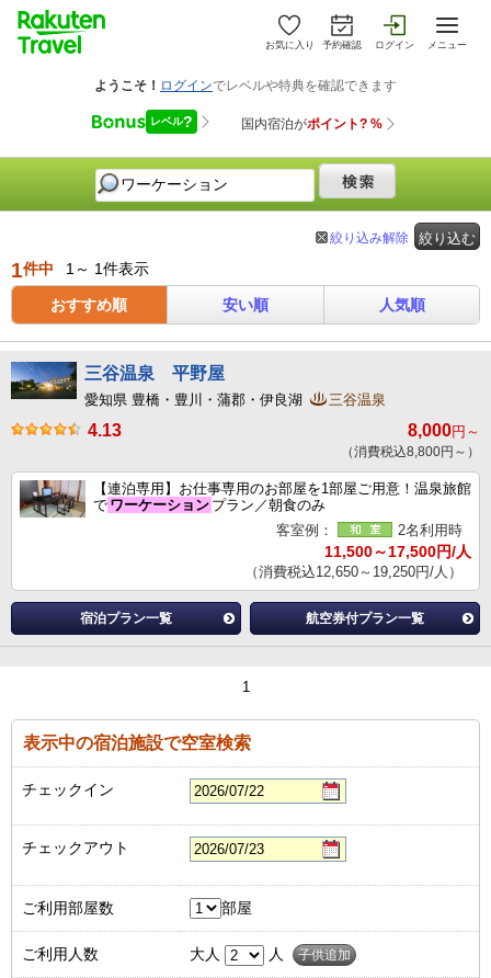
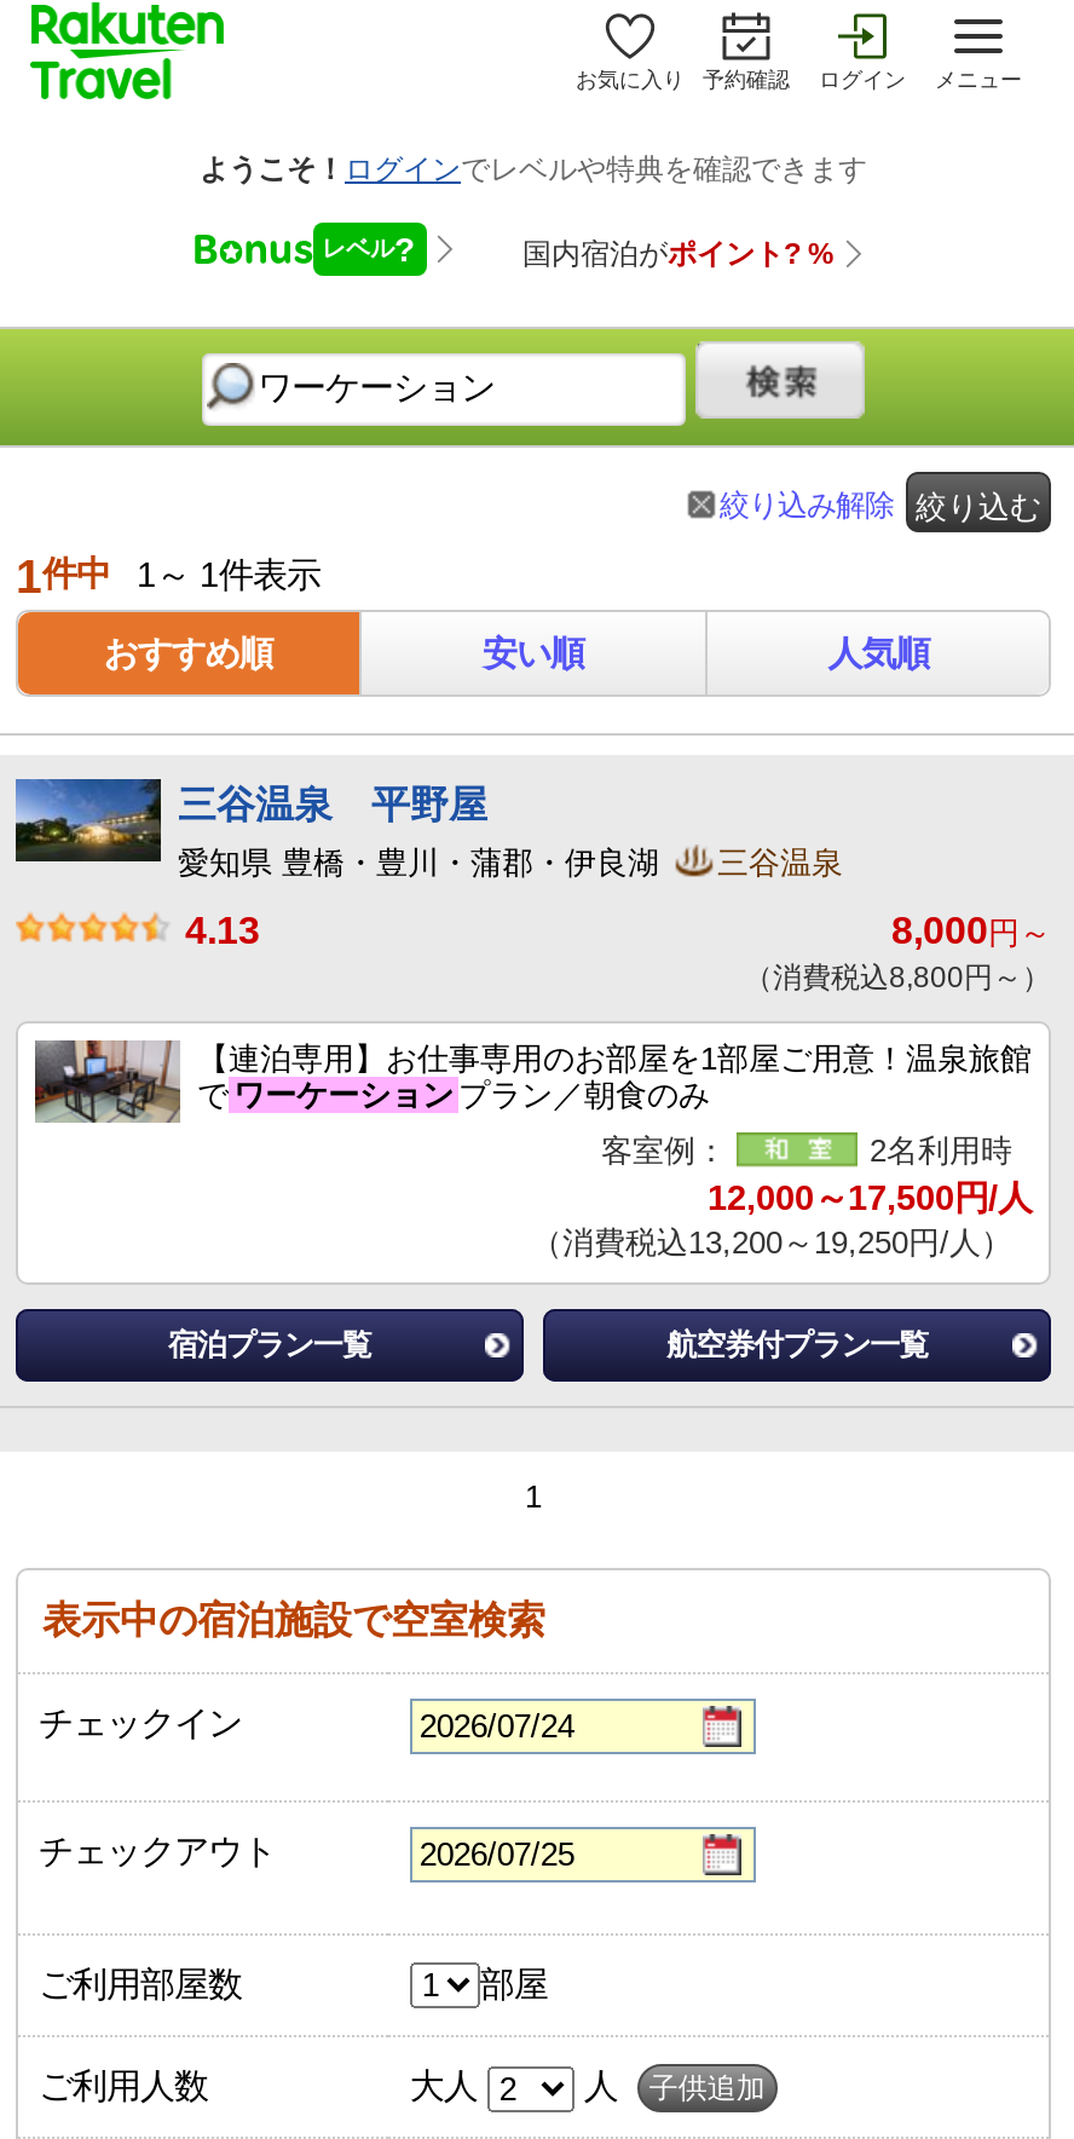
[324,543,471,560] 11,500～17,500円/人 -> [708,1178,1032,1217] 12,000～17,500円/人
[244,564,463,580] （消費税込12,650～19,250円/人） -> [531,1224,1012,1261] （消費税込13,200～19,250円/人）

